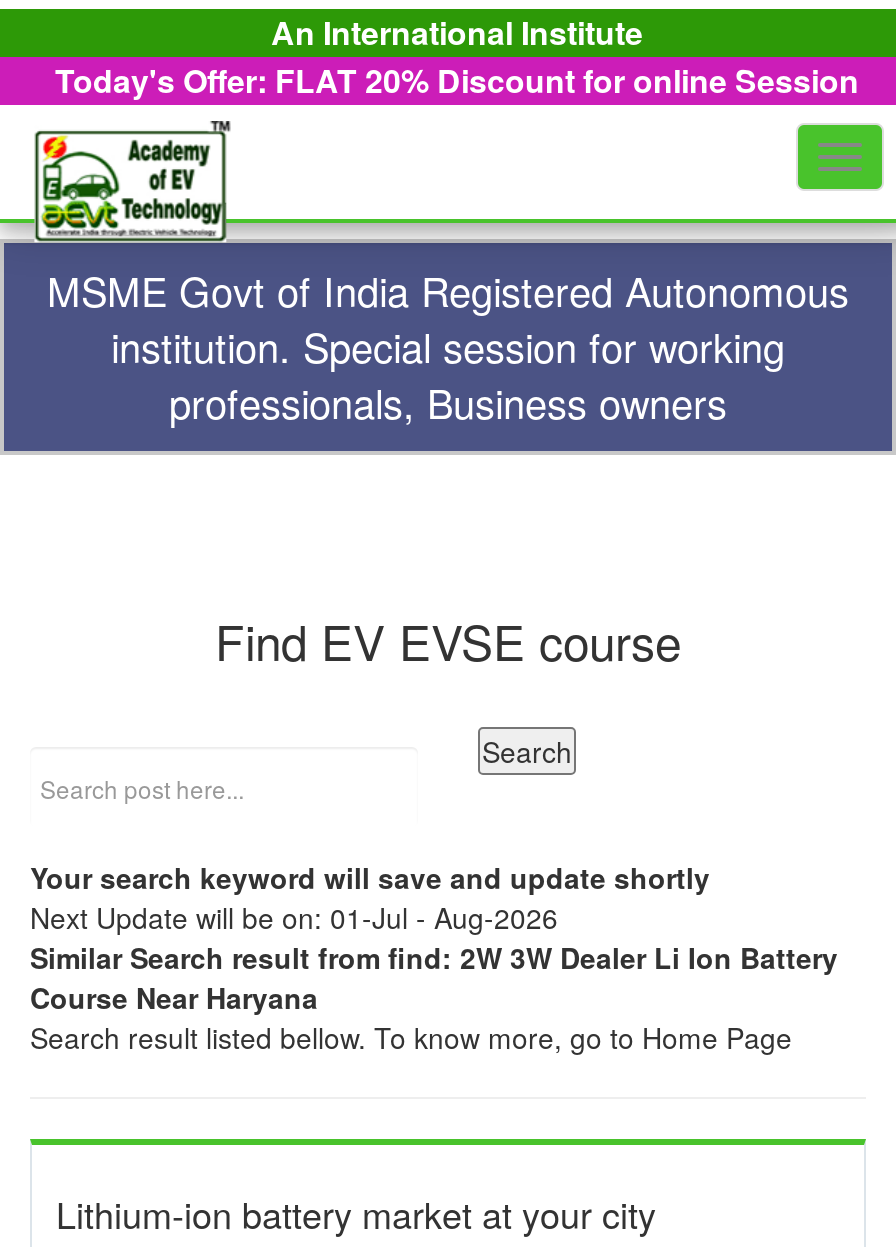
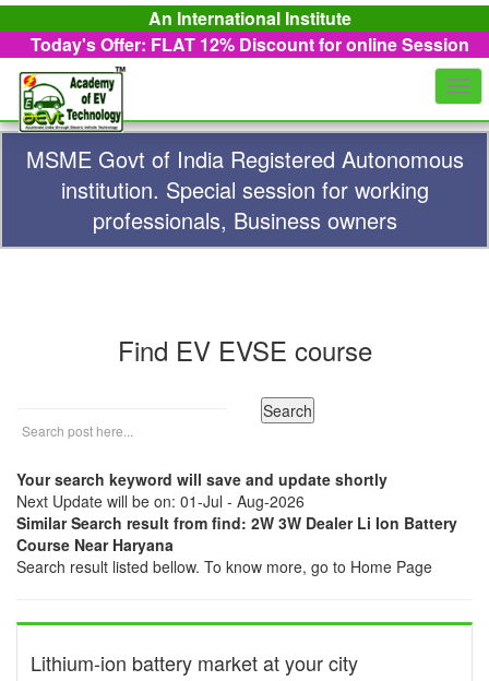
[55,57,859,103] Today's Offer: FLAT 20% Discount for online Session -> [30,32,469,57] Today's Offer: FLAT 12% Discount for online Session

